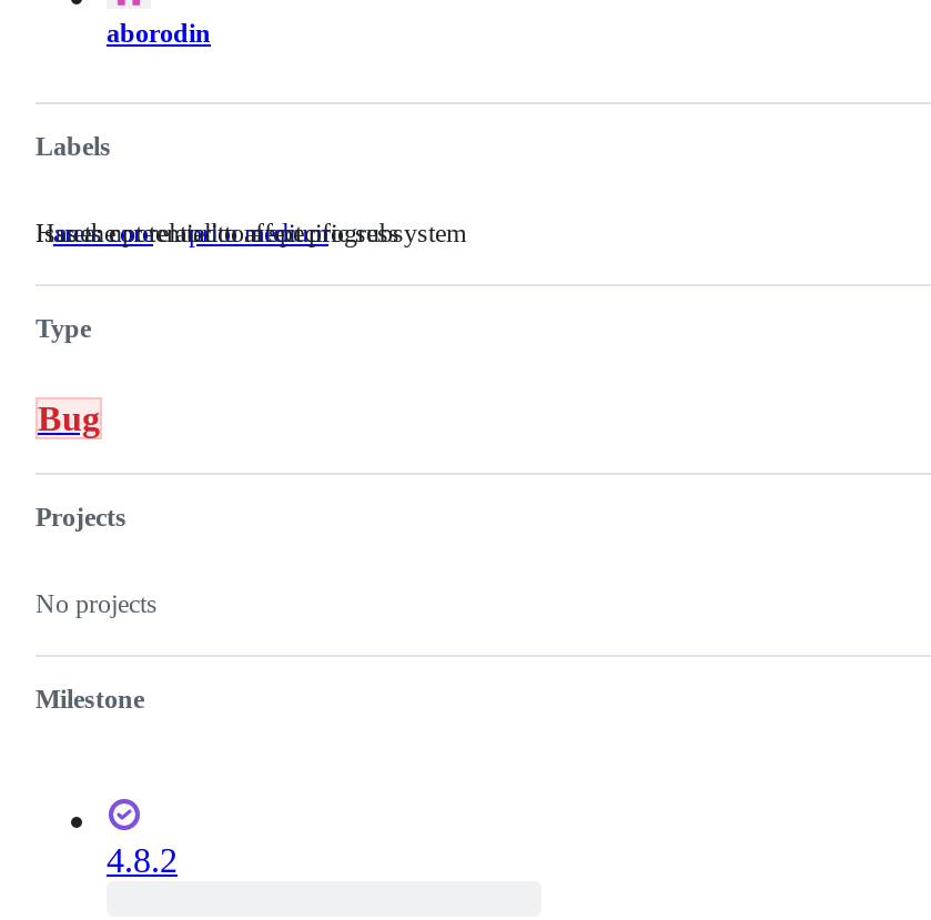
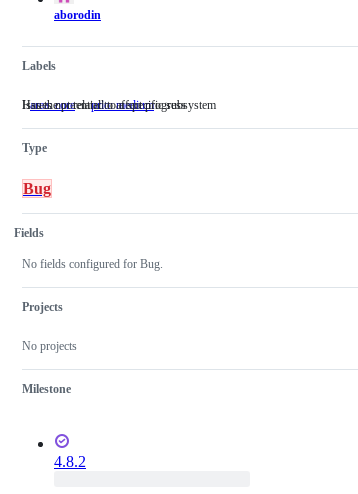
none -> [14,226,163,271] Fields | No fields configured for Bug.

